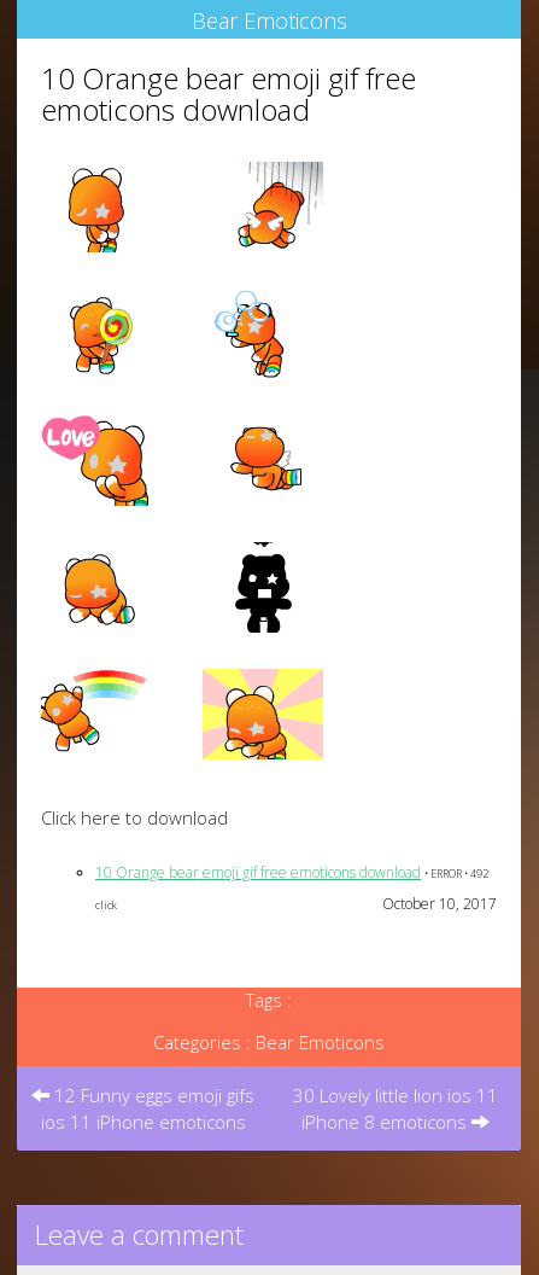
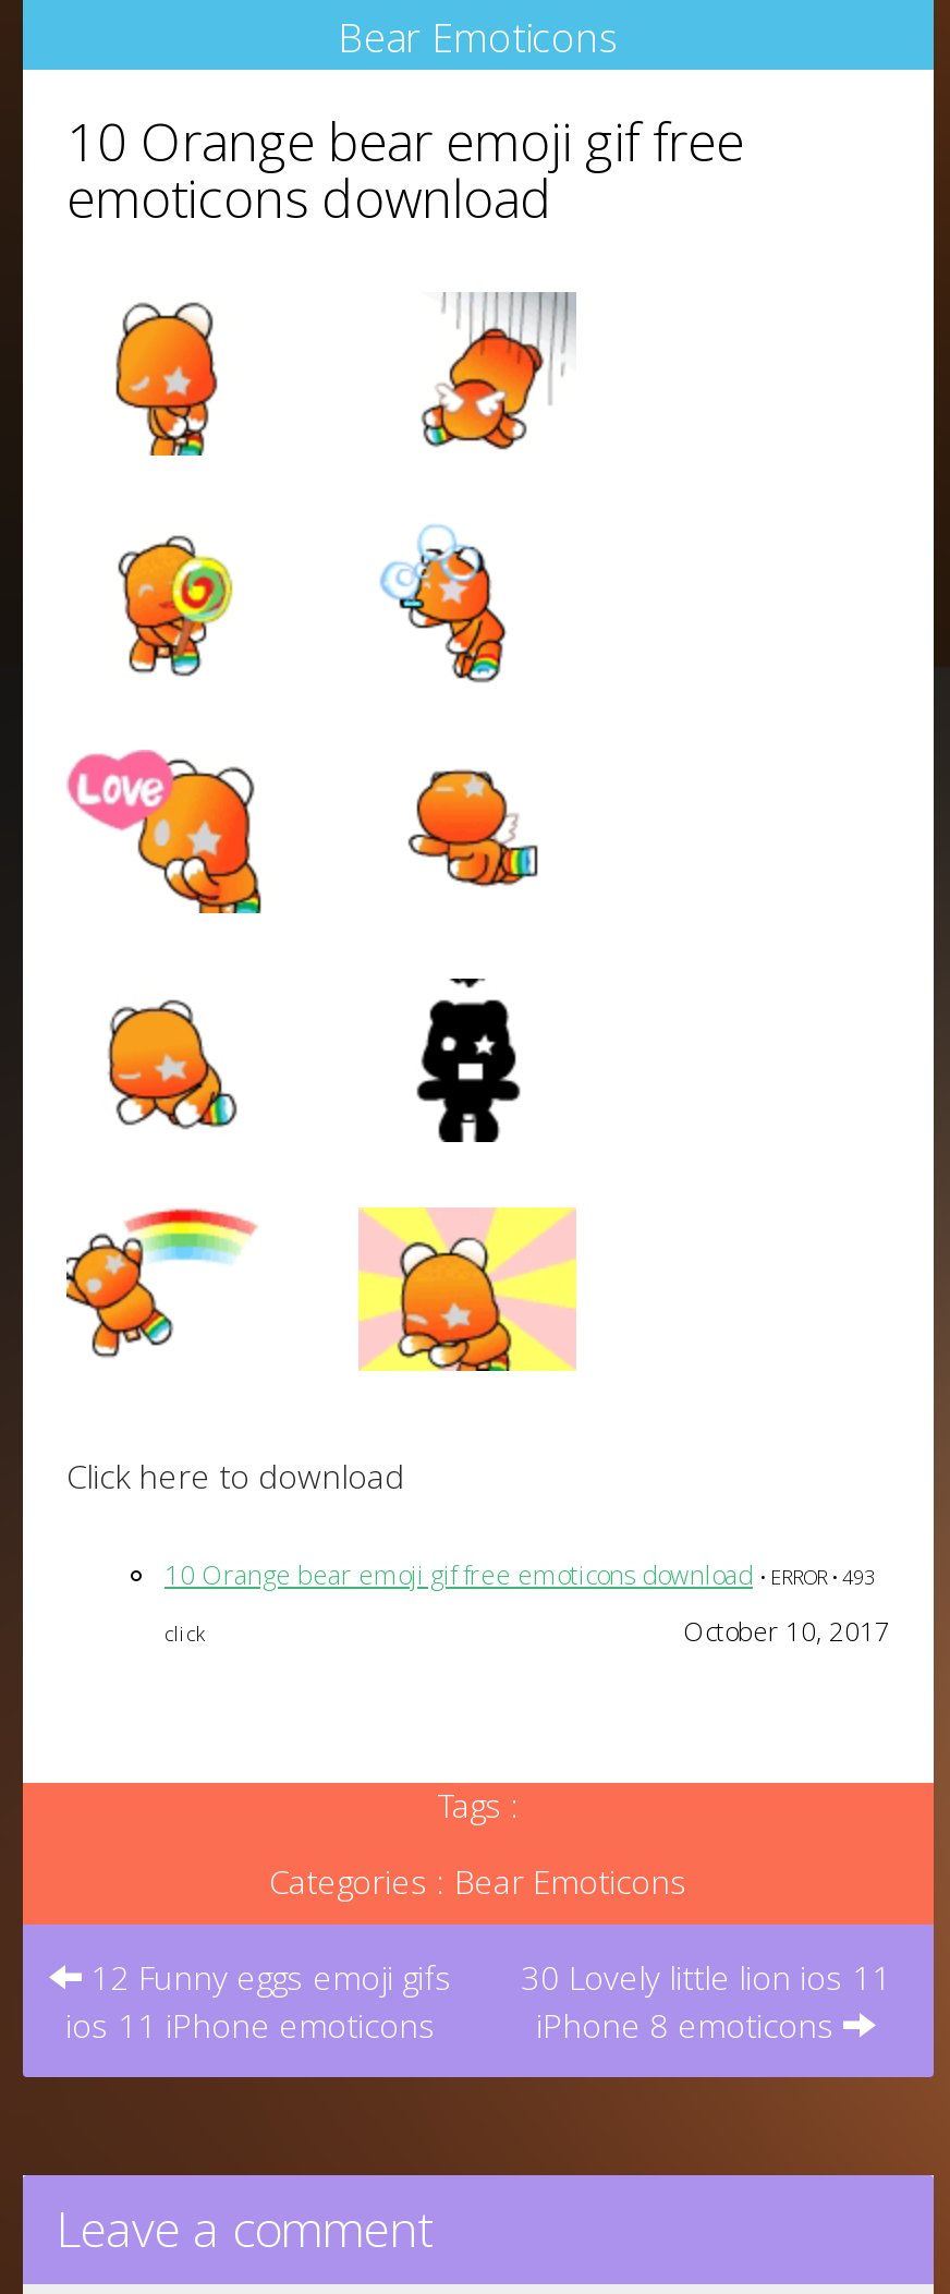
[95,861,488,882] 10 Orange bear emoji gif free emoticons download • ERROR • 492 -> [165,1555,875,1592] 10 Orange bear emoji gif free emoticons download • ERROR • 493

